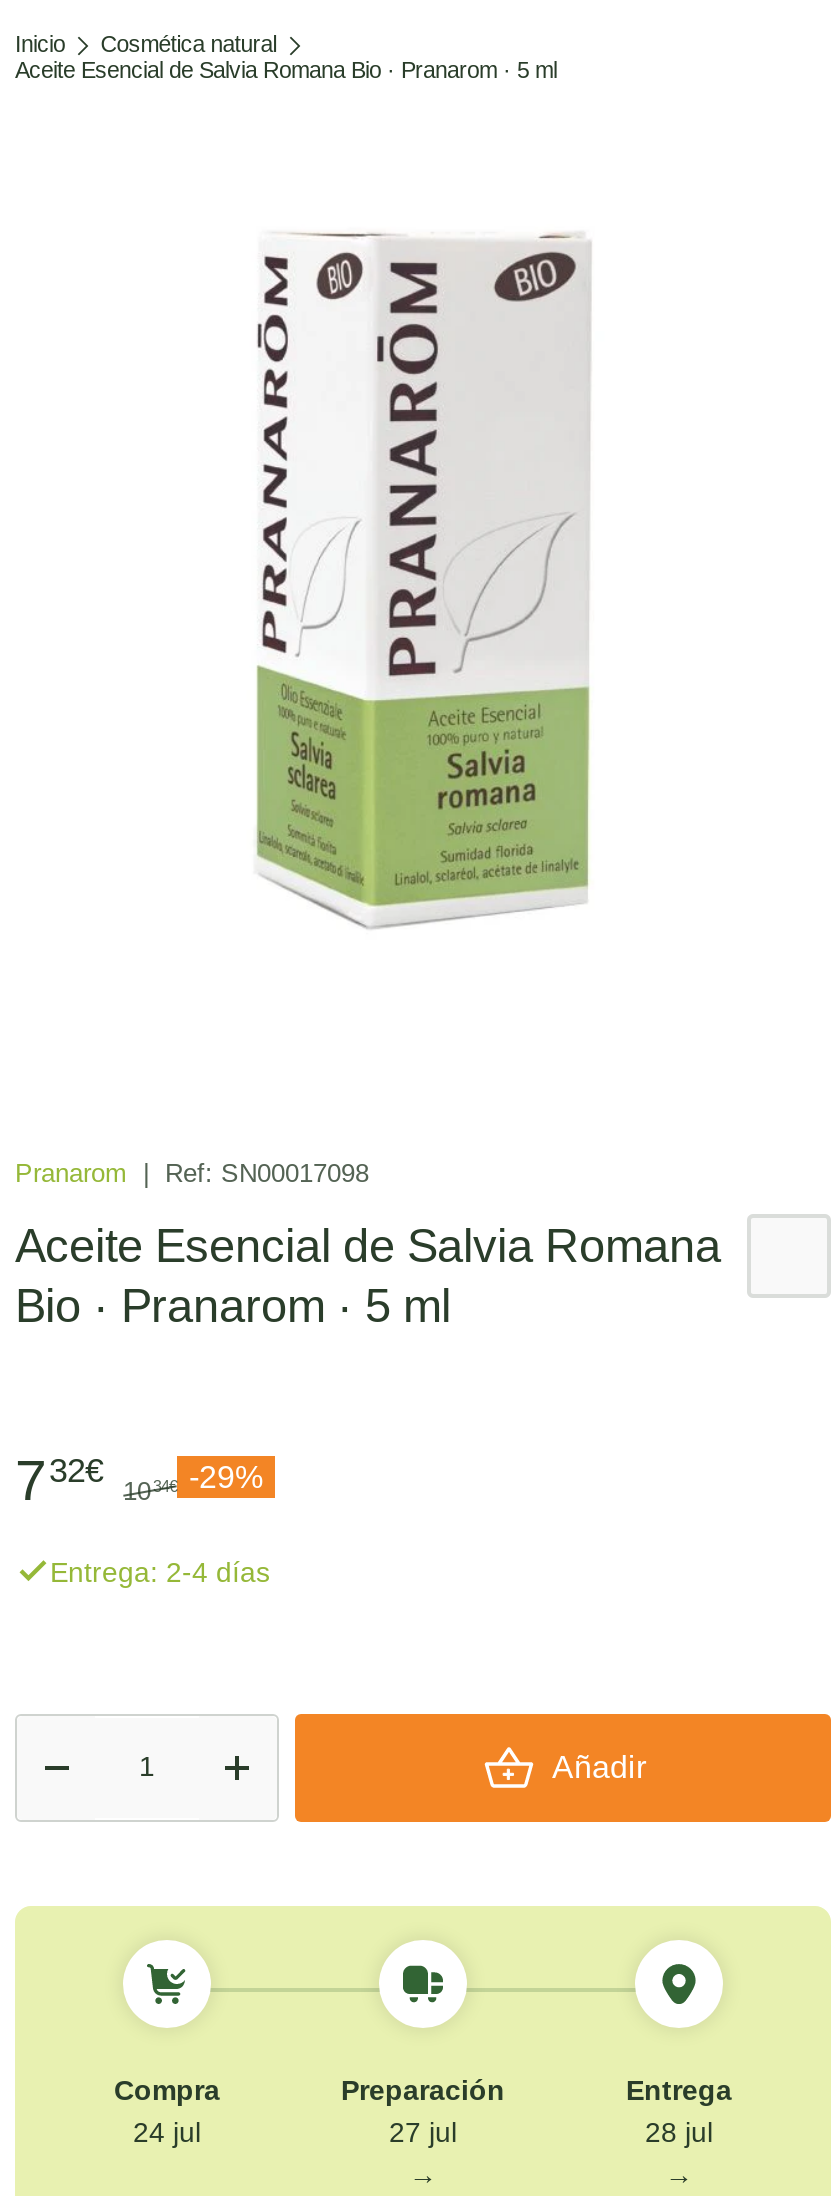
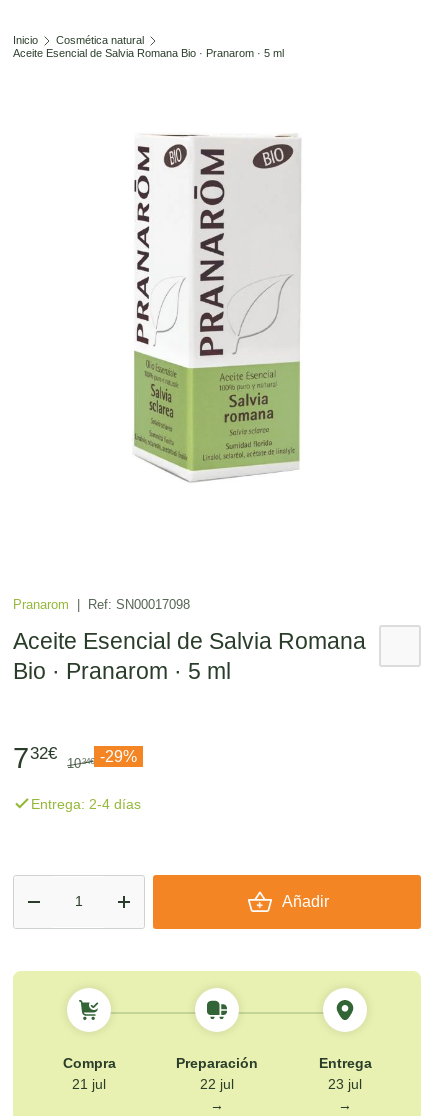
[133,2115,201,2147] 24 jul -> [72,1075,106,1091] 21 jul
[389,2115,457,2147] 27 jul -> [200,1075,234,1091] 22 jul
[645,2115,713,2147] 28 jul -> [328,1075,362,1091] 23 jul

